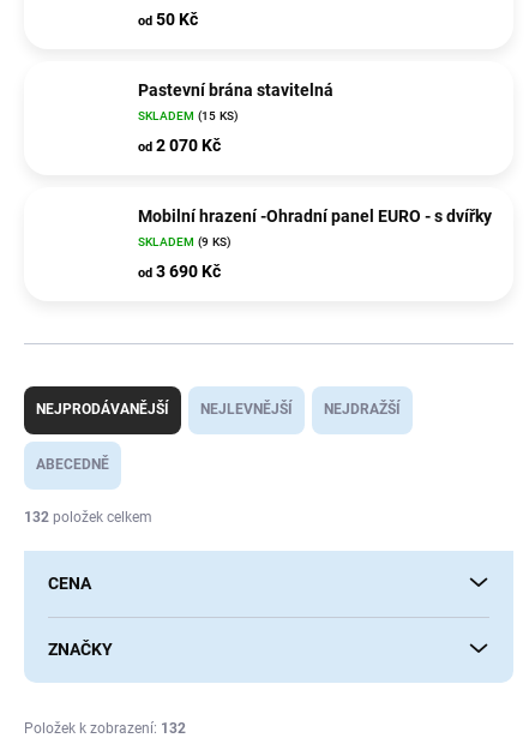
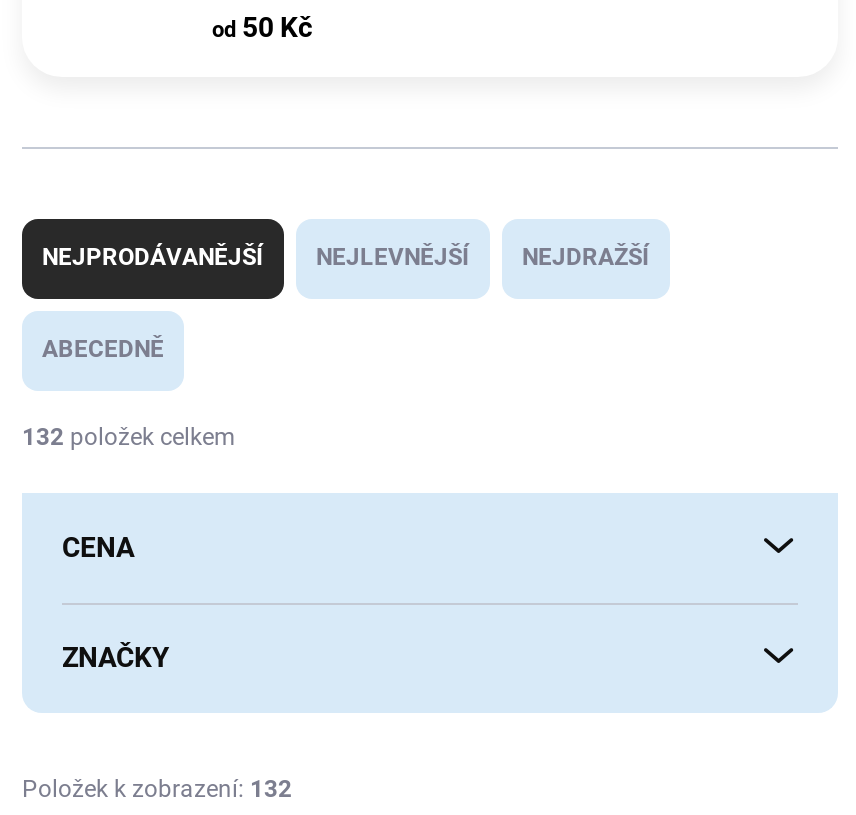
[138,80,333,155] Pastevní brána stavitelná | SKLADEM (15 KS) | od 2 070 Kč -> none
[138,206,492,281] Mobilní hrazení -Ohradní panel EURO - s dvířky | SKLADEM (9 KS) | od 3 690 Kč -> none

